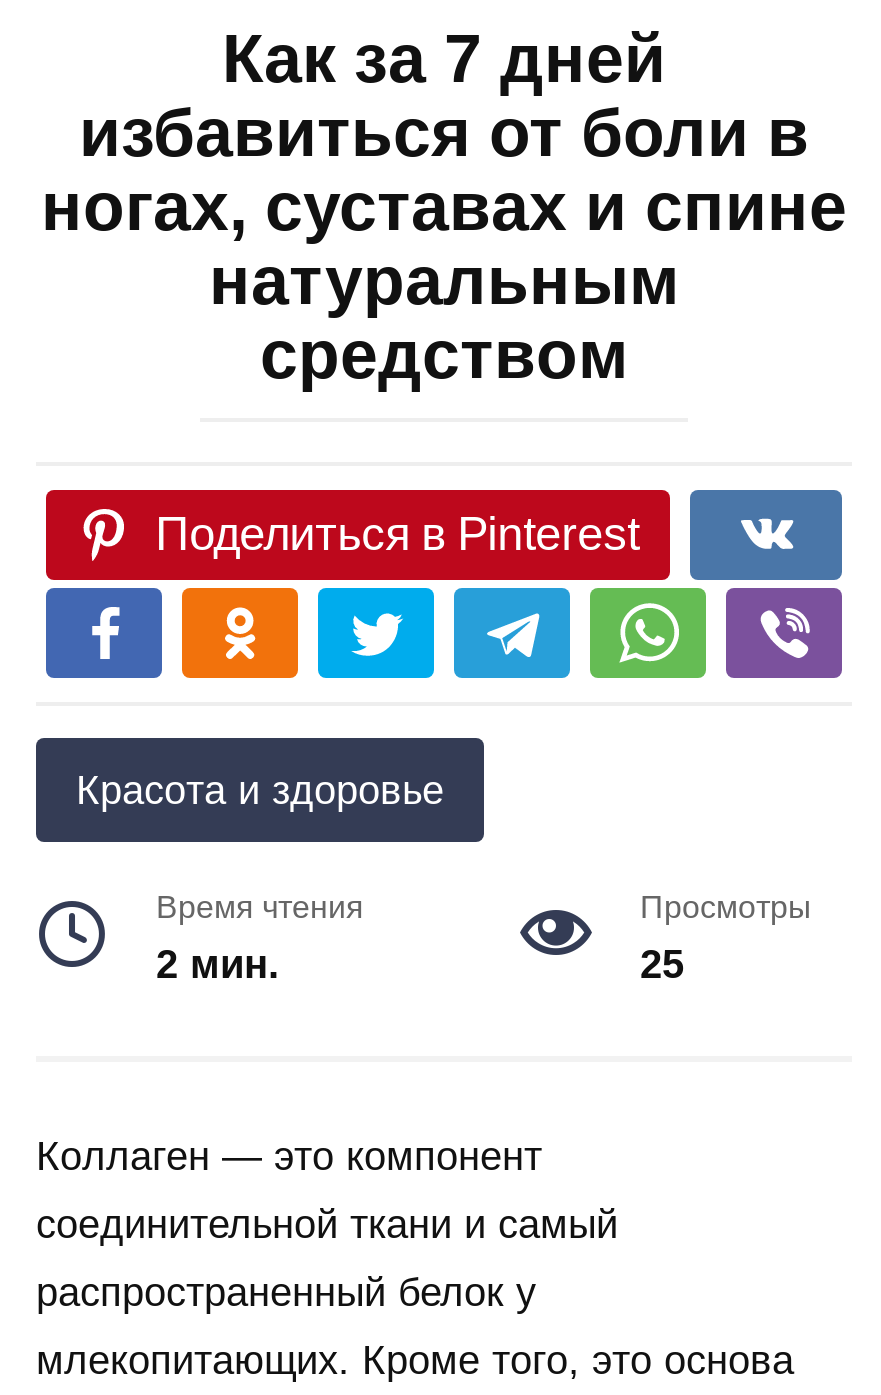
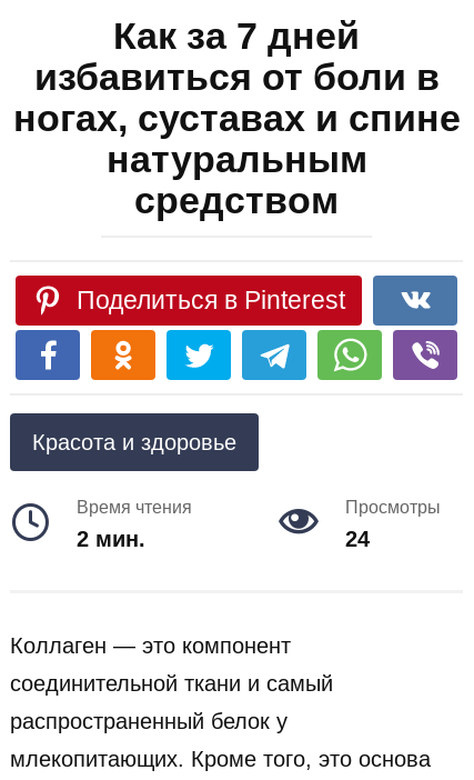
[640,942,684,986] 25 -> [345,527,370,551] 24

